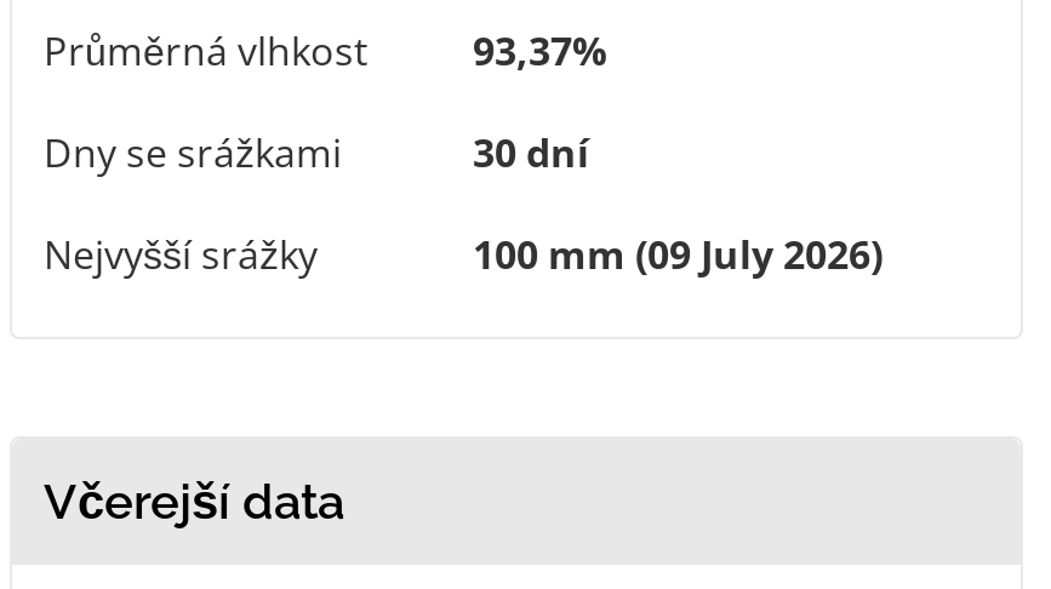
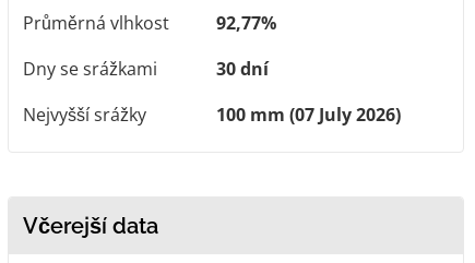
[44,24,606,77] Průměrná vlhkost 93,37% -> [23,11,276,35] Průměrná vlhkost 92,77%
[473,227,883,280] 100 mm (09 July 2026) -> [216,102,401,126] 100 mm (07 July 2026)

